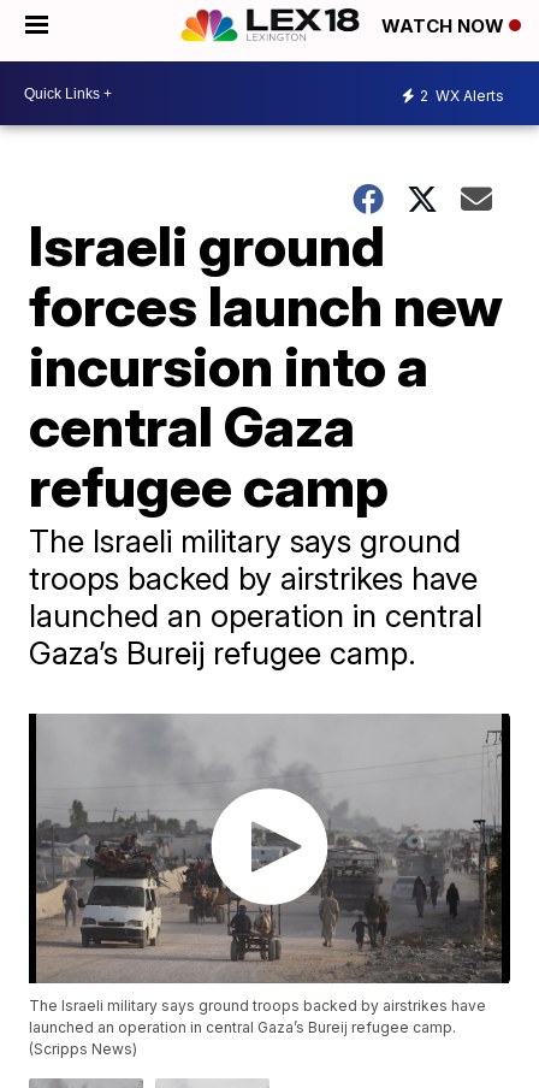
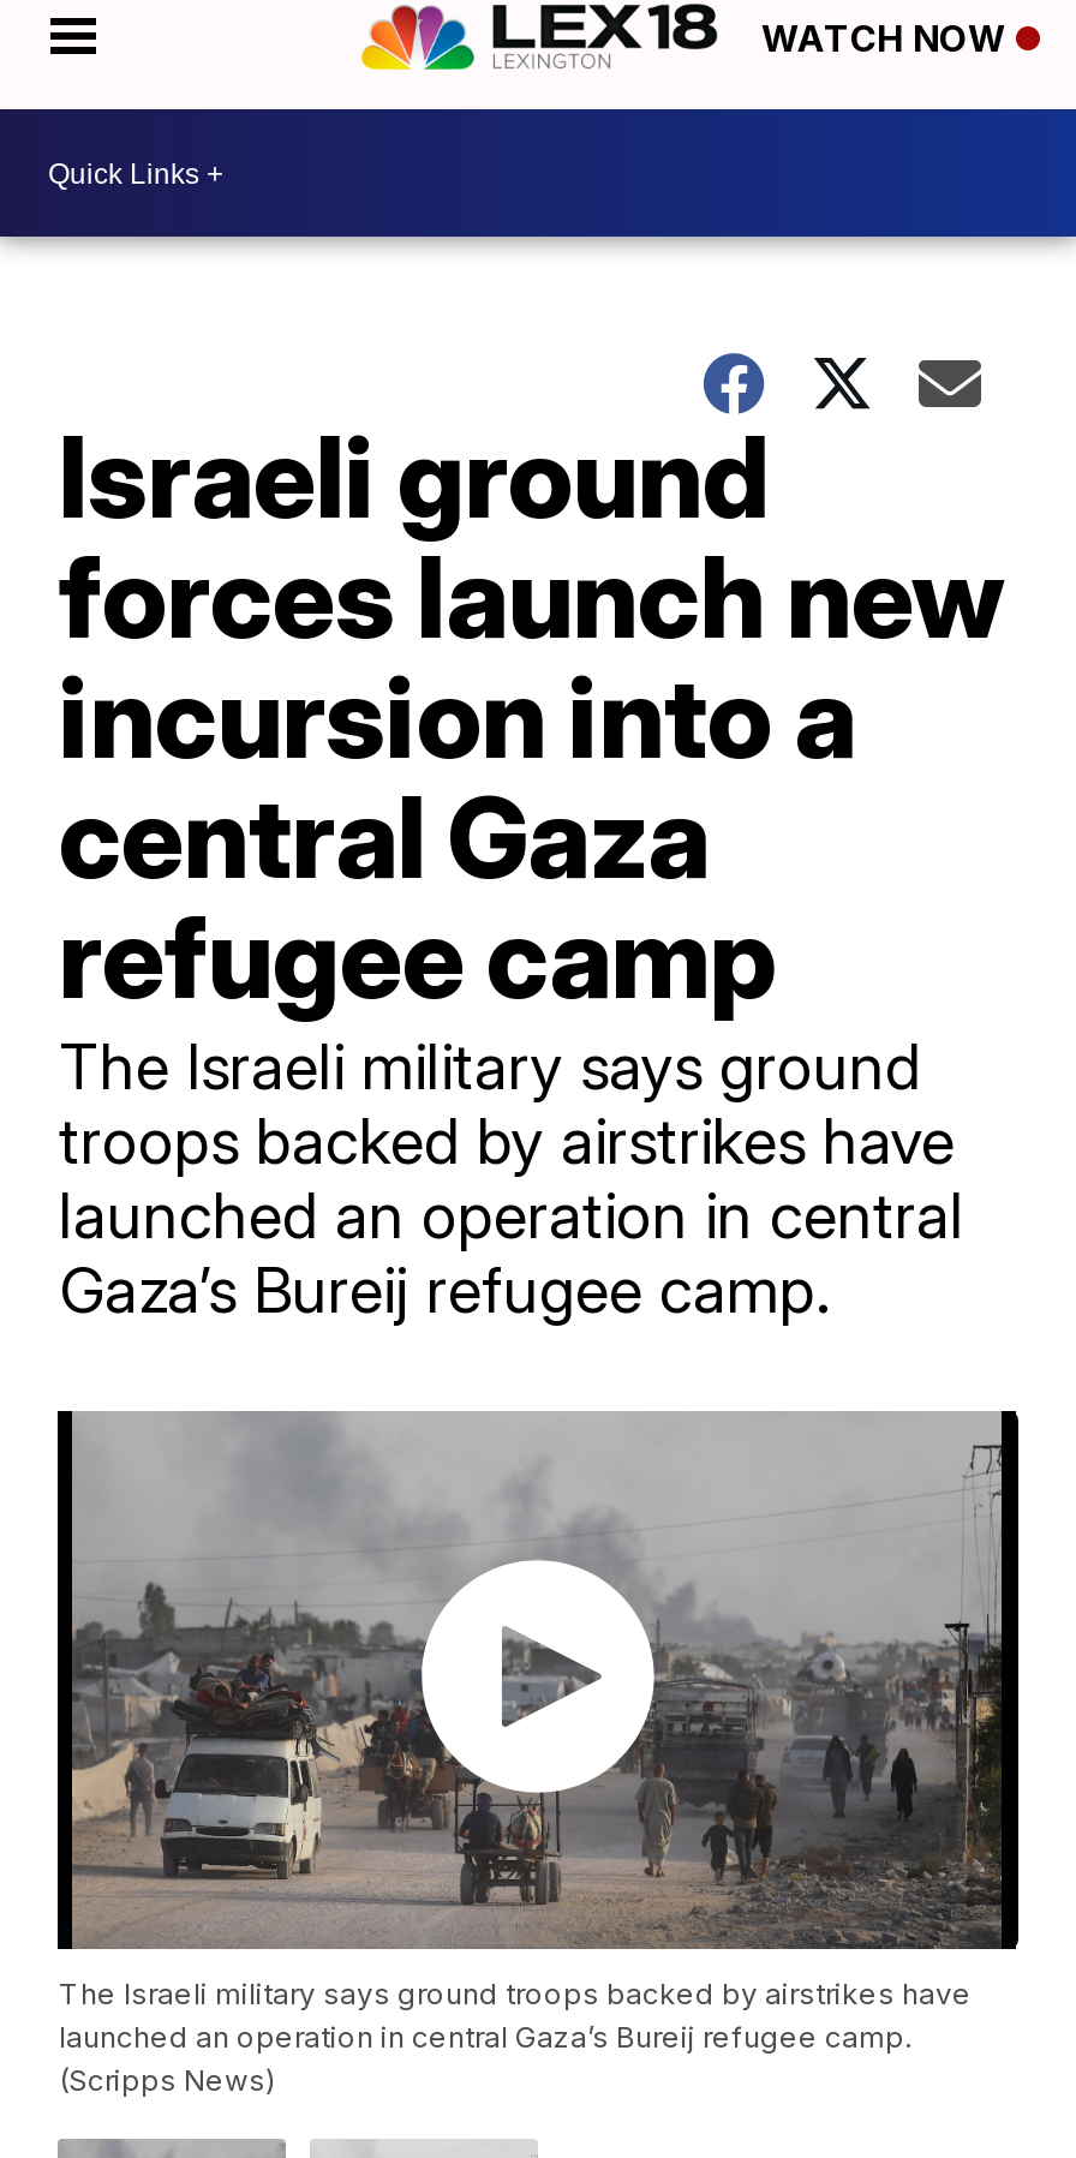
[420,86,504,104] 2 WX Alerts -> none

